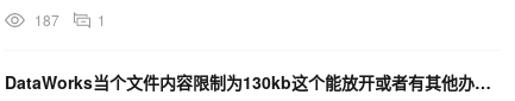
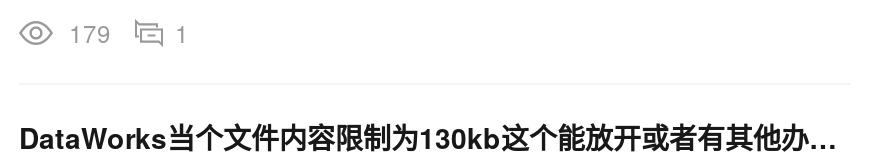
[34,10,106,30] 187 1 -> [69,15,189,49] 179 1

